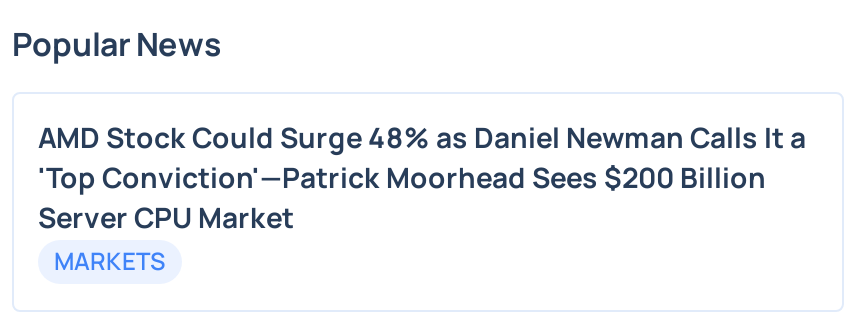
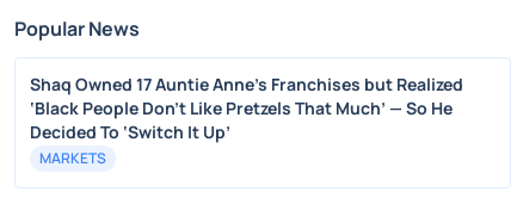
[38,118,806,236] AMD Stock Could Surge 48% as Daniel Newman Calls It a | 'Top Conviction'—Patrick Moorhead Sees $200 Billion | Server CPU Market -> [30,73,463,143] Shaq Owned 17 Auntie Anne’s Franchises but Realized | ‘Black People Don’t Like Pretzels That Much’ — So He | Decided To ‘Switch It Up’

